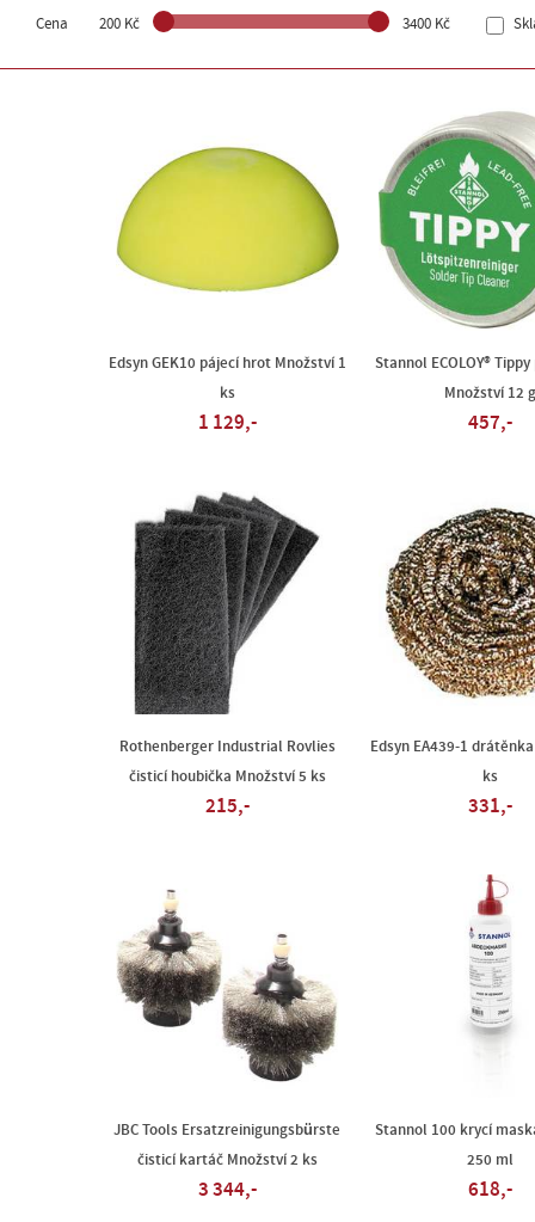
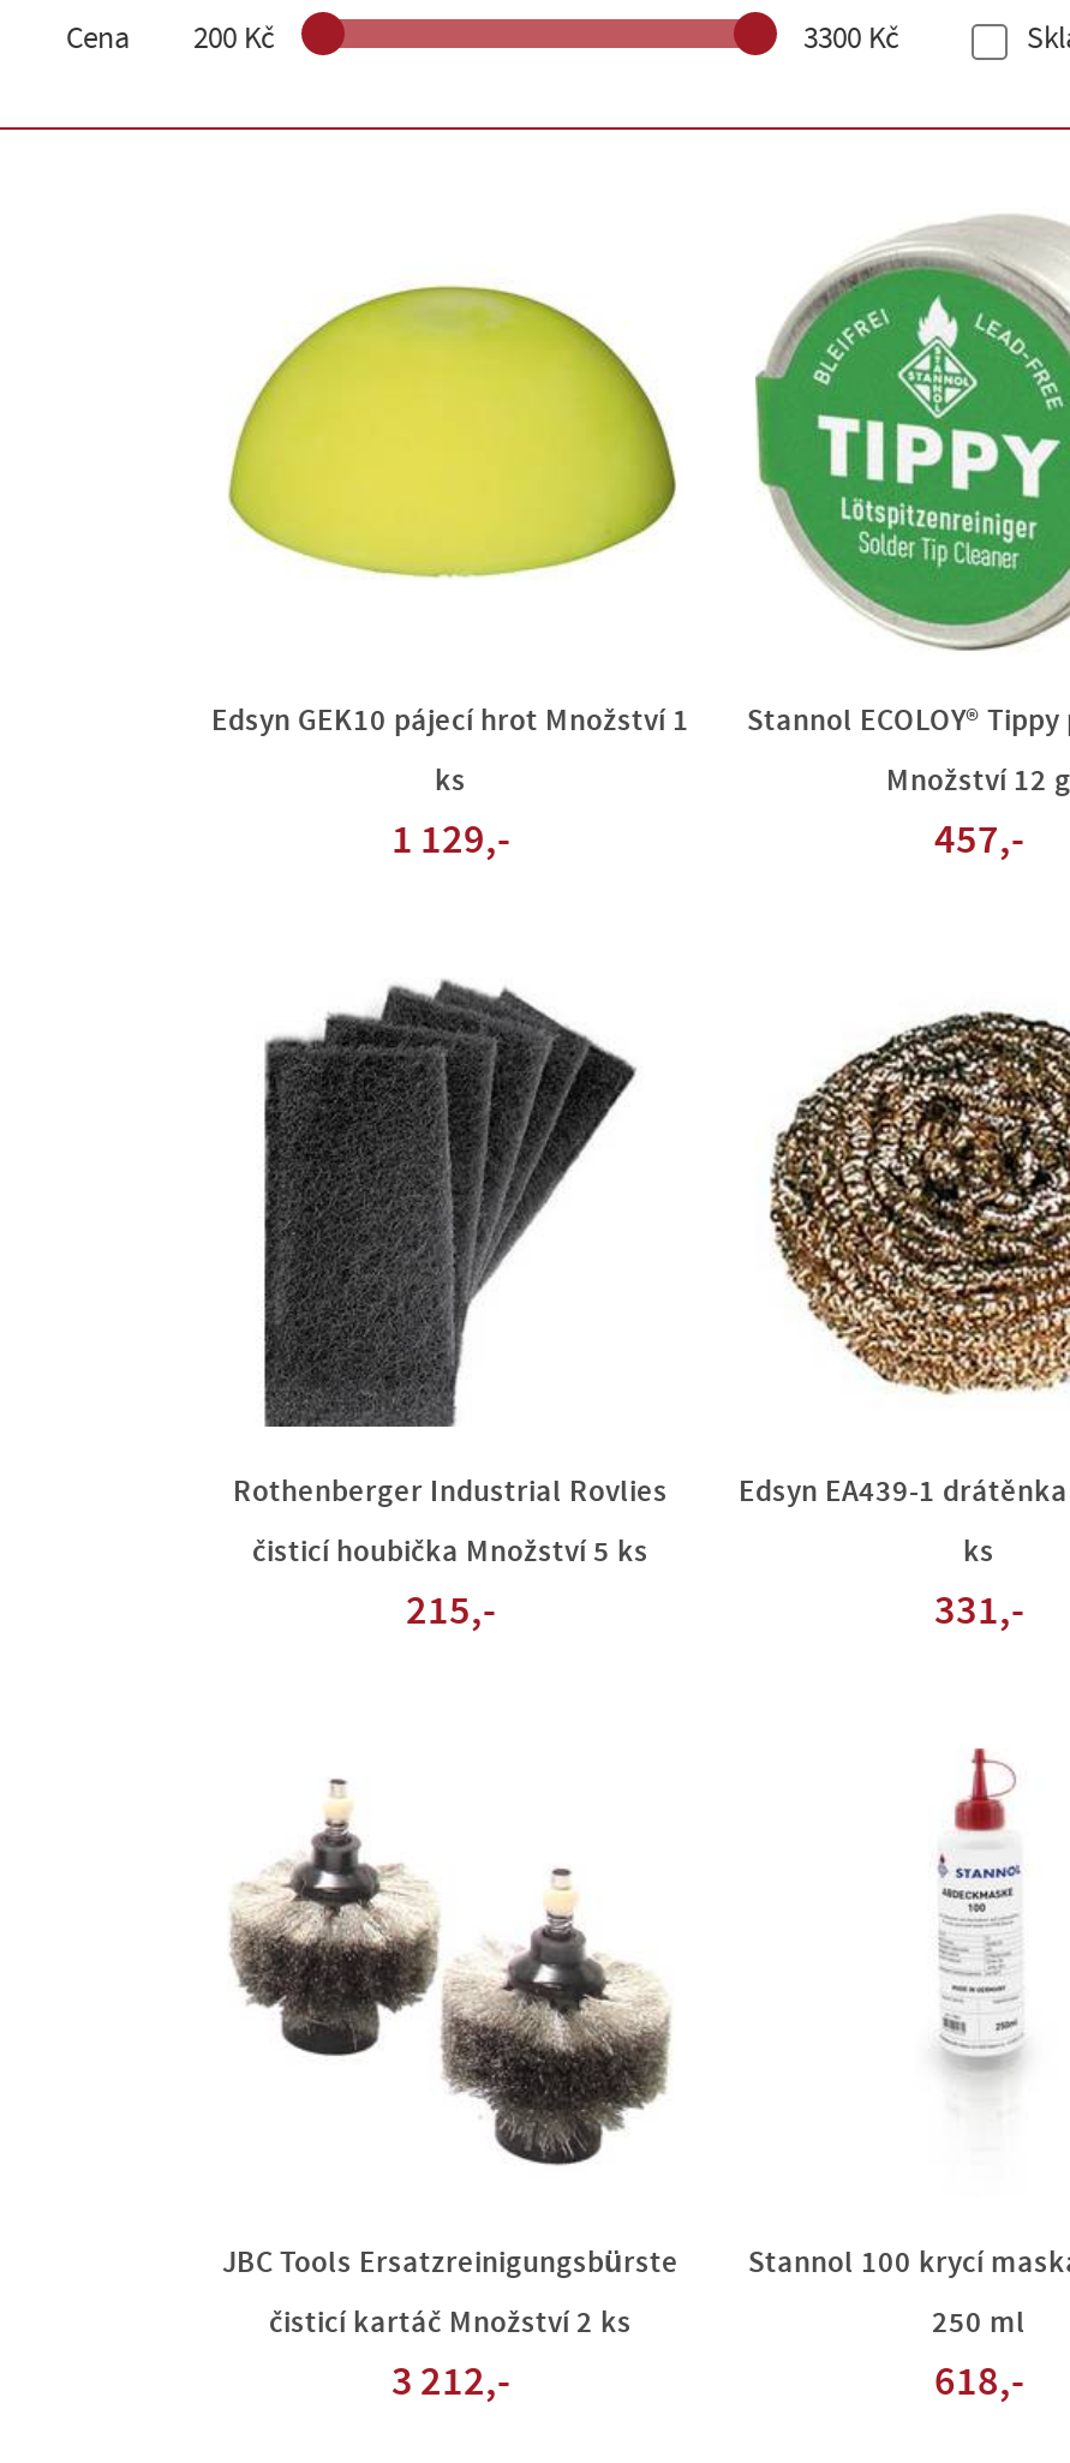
[402,15,450,33] 3400 Kč -> [803,21,899,57] 3300 Kč
[198,1178,256,1202] 3 344,- -> [391,2359,509,2407] 3 212,-

